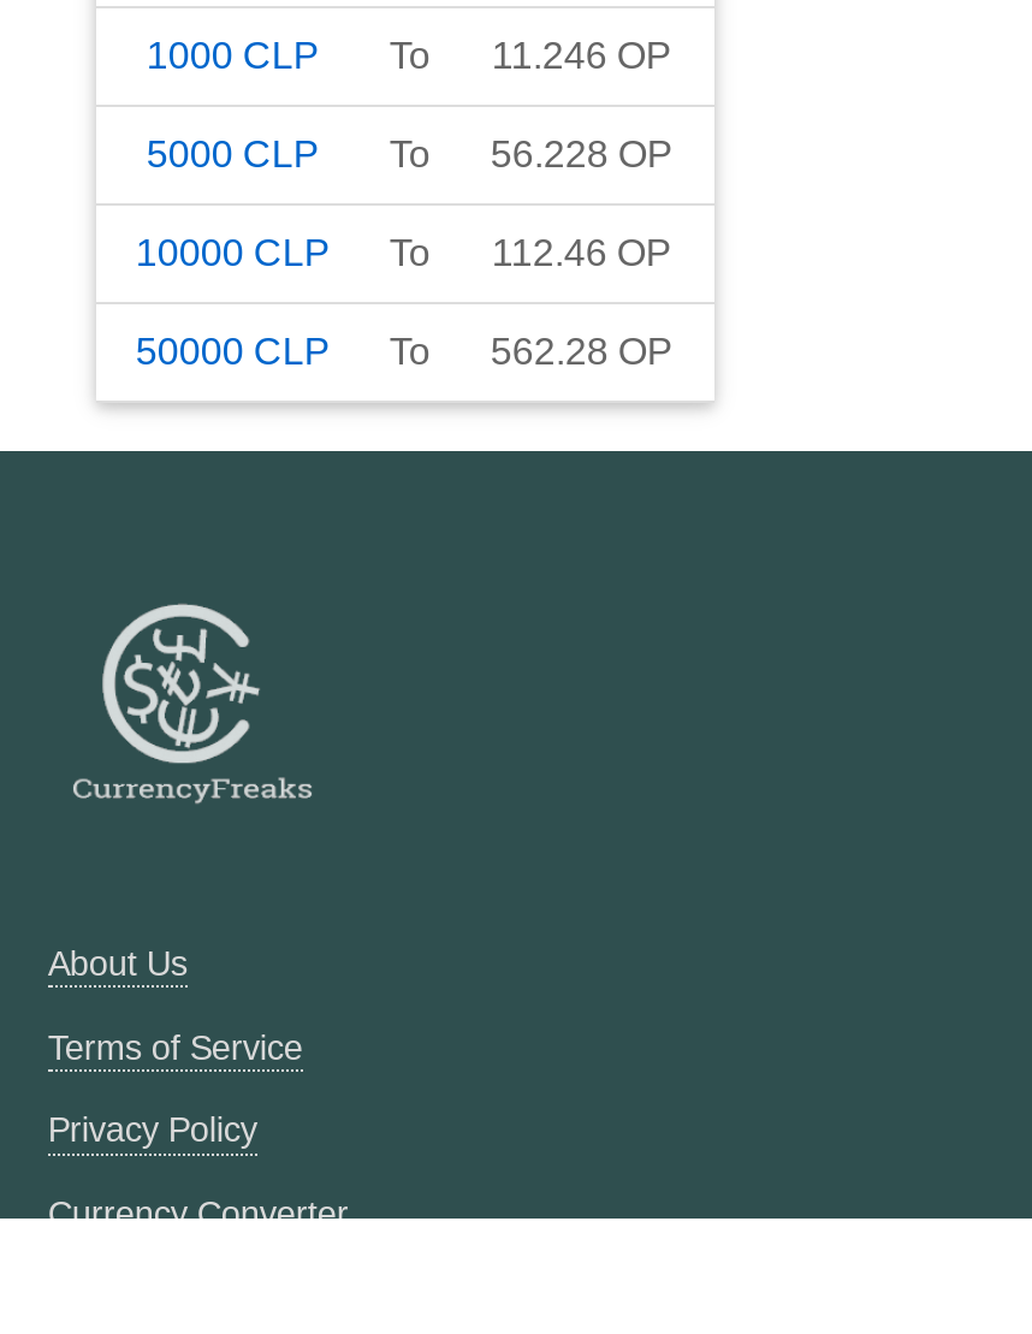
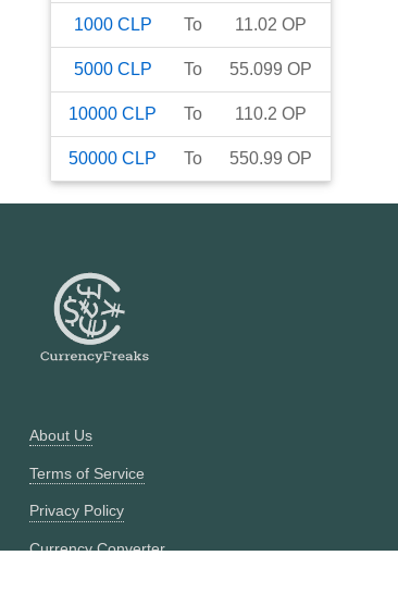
[147,35,672,76] 1000 CLP To 11.246 OP -> [74,15,307,34] 1000 CLP To 11.02 OP
[147,133,673,174] 5000 CLP To 56.228 OP -> [74,60,312,78] 5000 CLP To 55.099 OP
[136,232,672,273] 10000 CLP To 112.46 OP -> [69,104,307,123] 10000 CLP To 110.2 OP
[136,331,673,371] 50000 CLP To 562.28 OP -> [69,149,312,167] 50000 CLP To 550.99 OP

